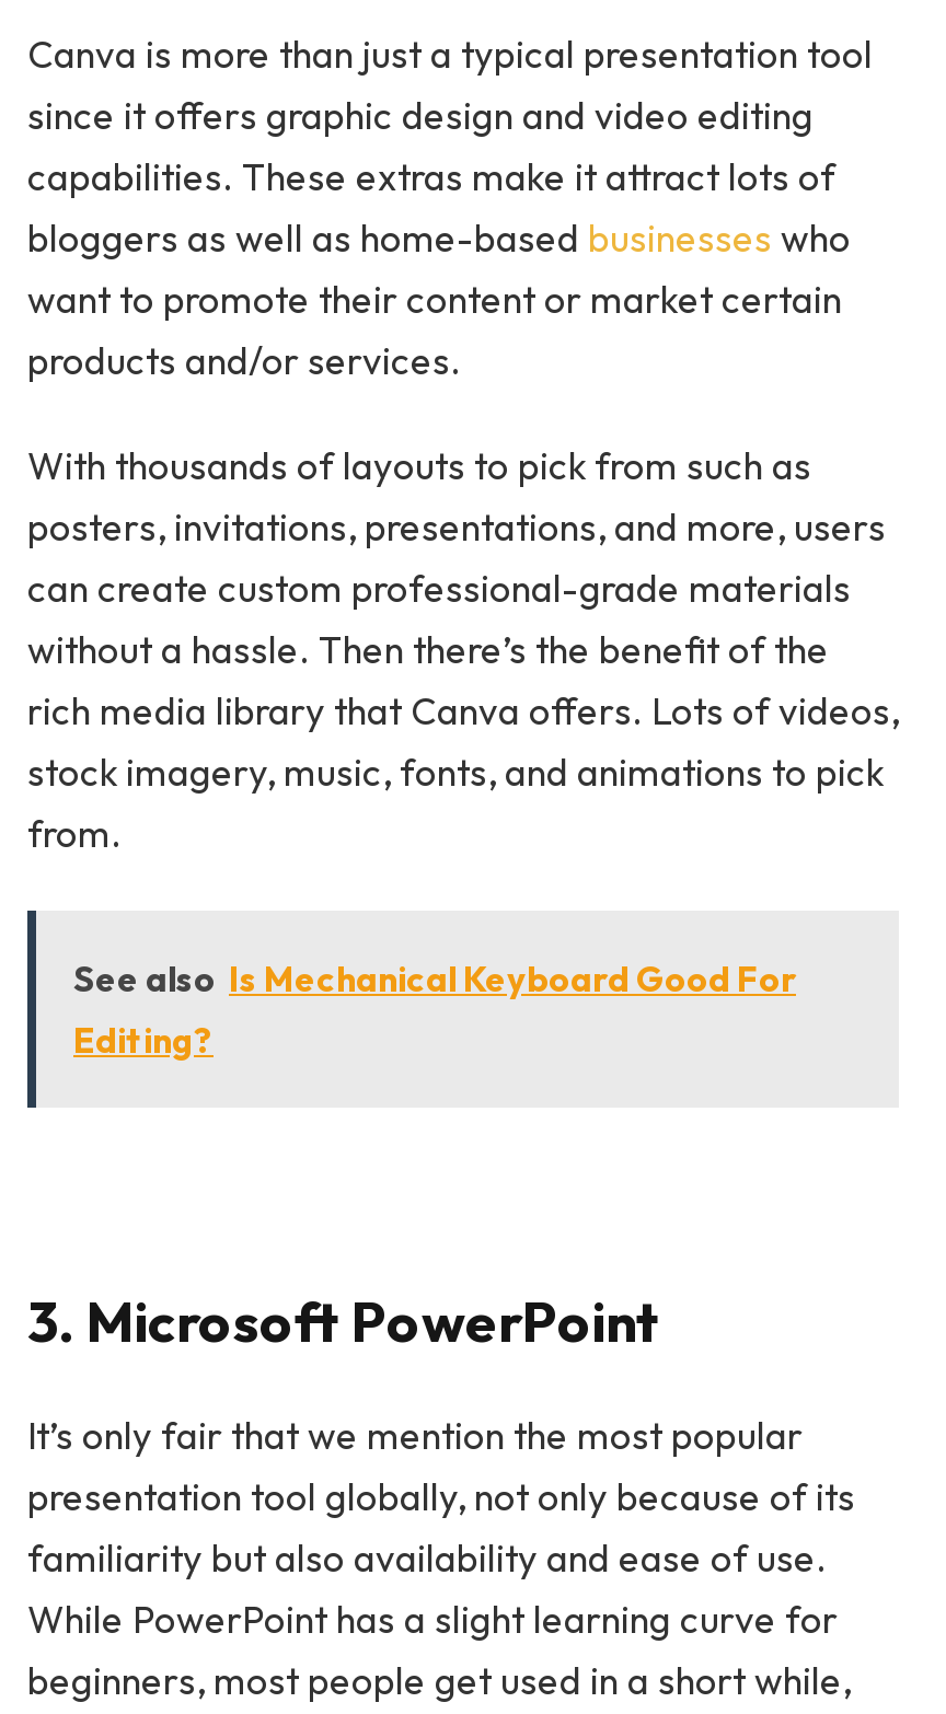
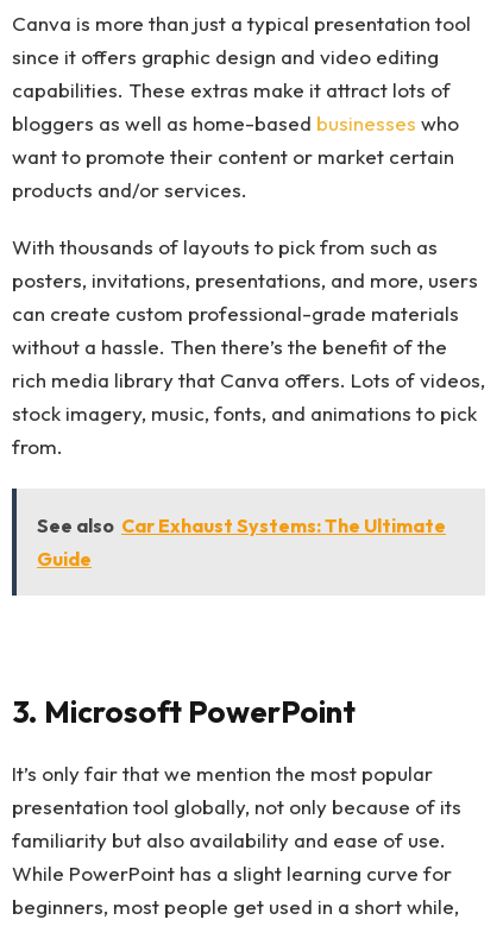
[73,956,796,1061] See also Is Mechanical Keyboard Good For | Editing? -> [37,513,446,570] See also Car Exhaust Systems: The Ultimate | Guide

